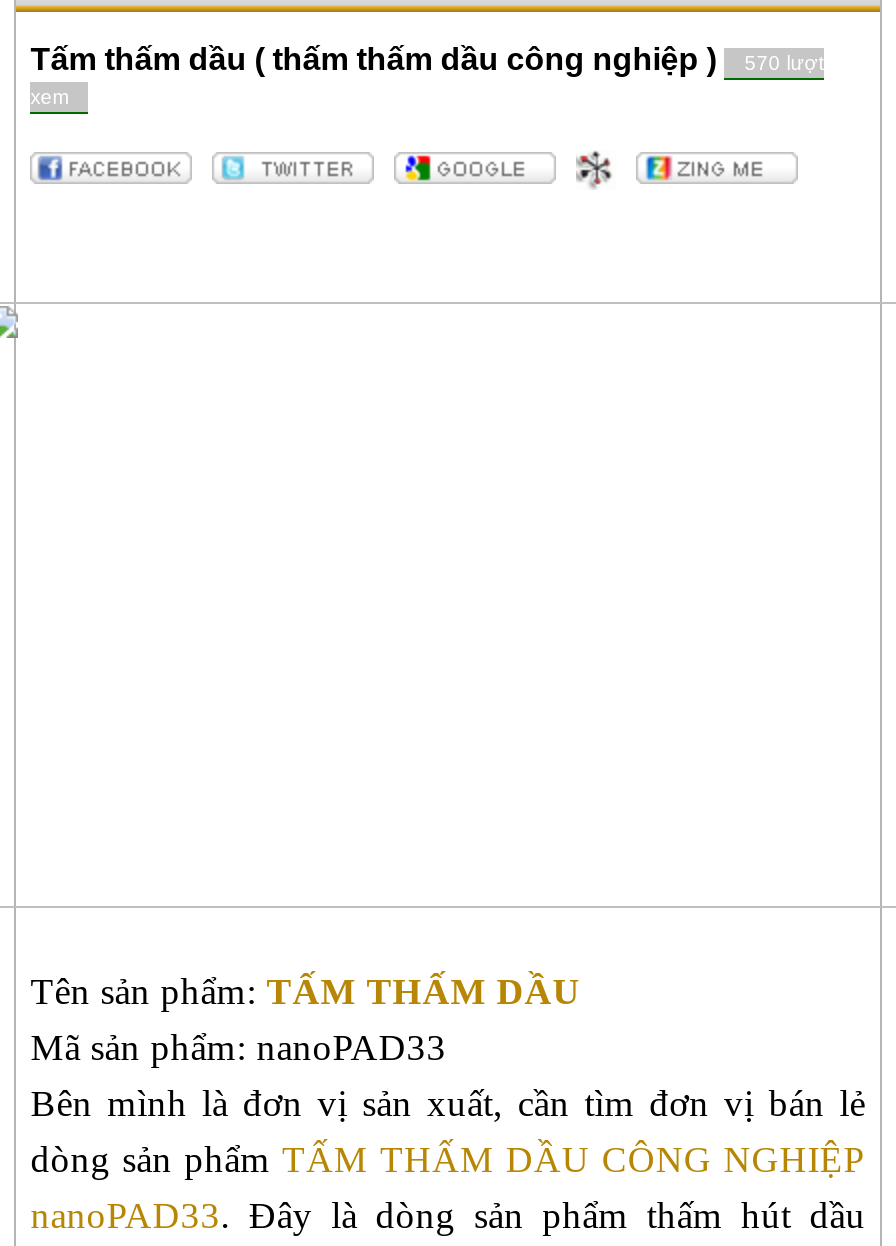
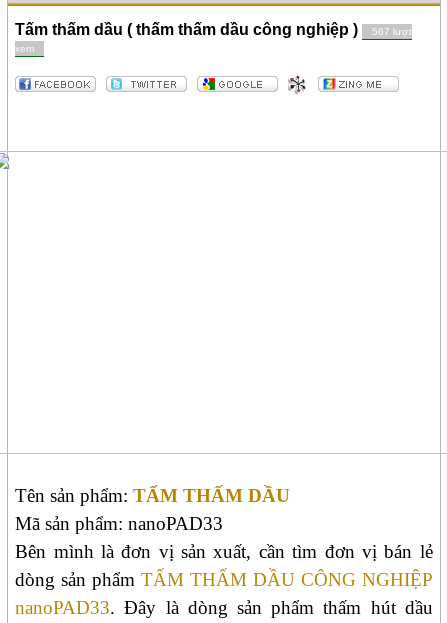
[30,43,824,77] Tấm thấm dầu ( thấm thấm dầu công nghiệp ) 570 lượt -> [15,21,412,38] Tấm thấm dầu ( thấm thấm dầu công nghiệp ) 567 lượt

